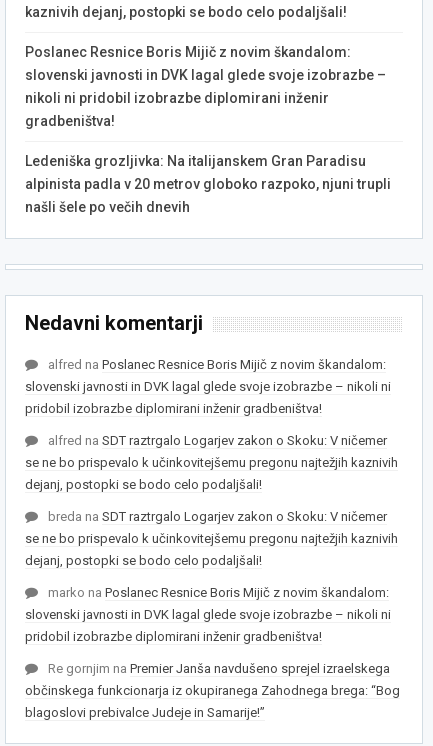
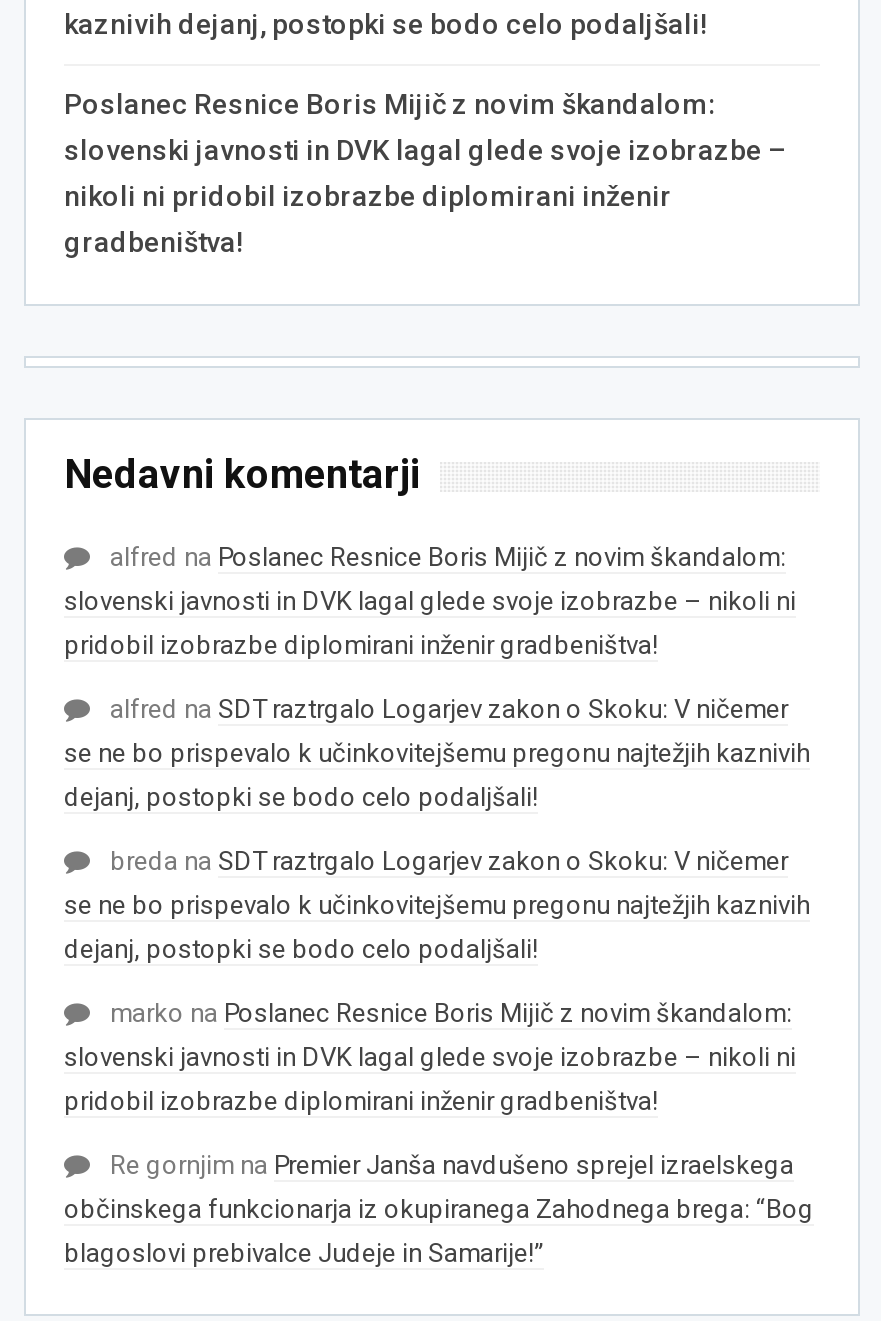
[25,153,391,215] Ledeniška grozljivka: Na italijanskem Gran Paradisu | alpinista padla v 20 metrov globoko razpoko, njuni trupli | našli šele po večih dnevih -> none

